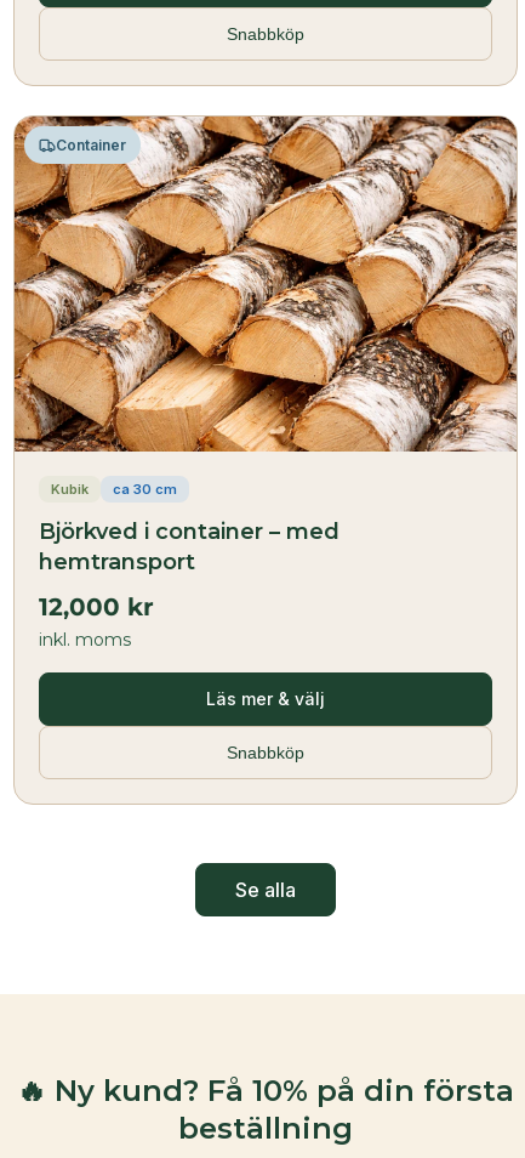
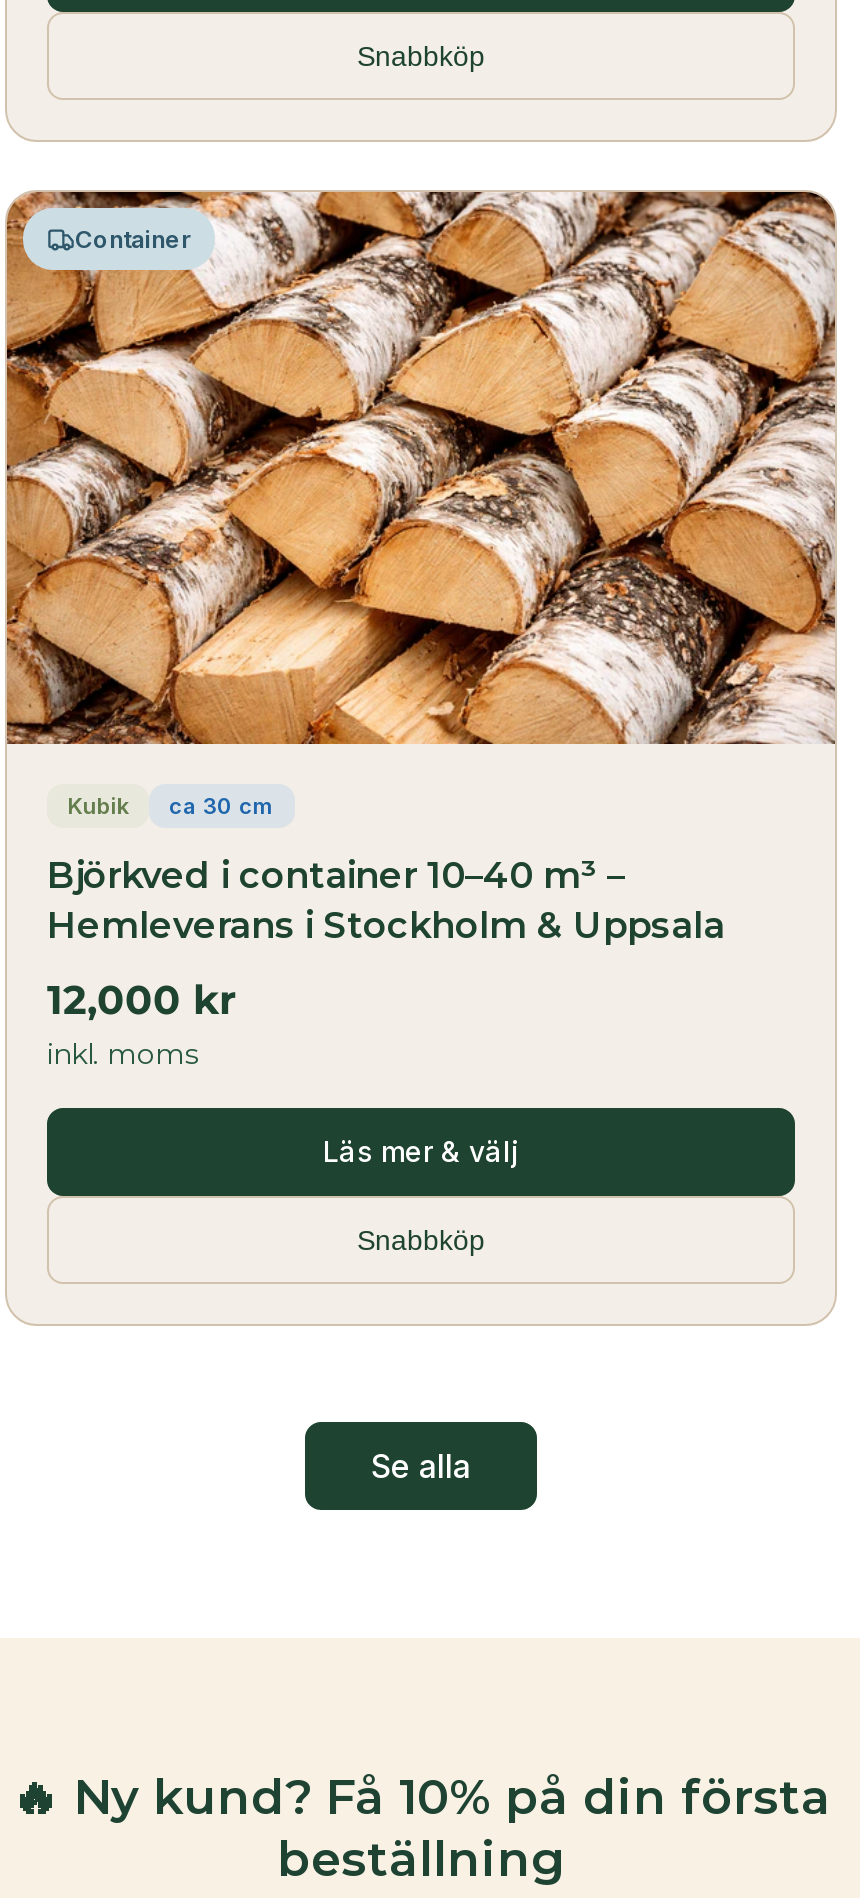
[39,518,339,575] Björkved i container – med | hemtransport -> [47,854,725,948] Björkved i container 10–40 m³ – | Hemleverans i Stockholm & Uppsala

